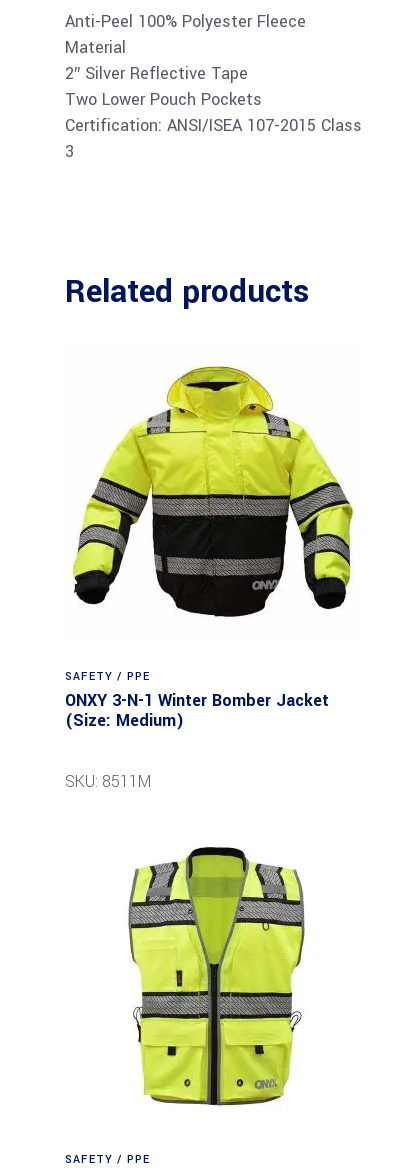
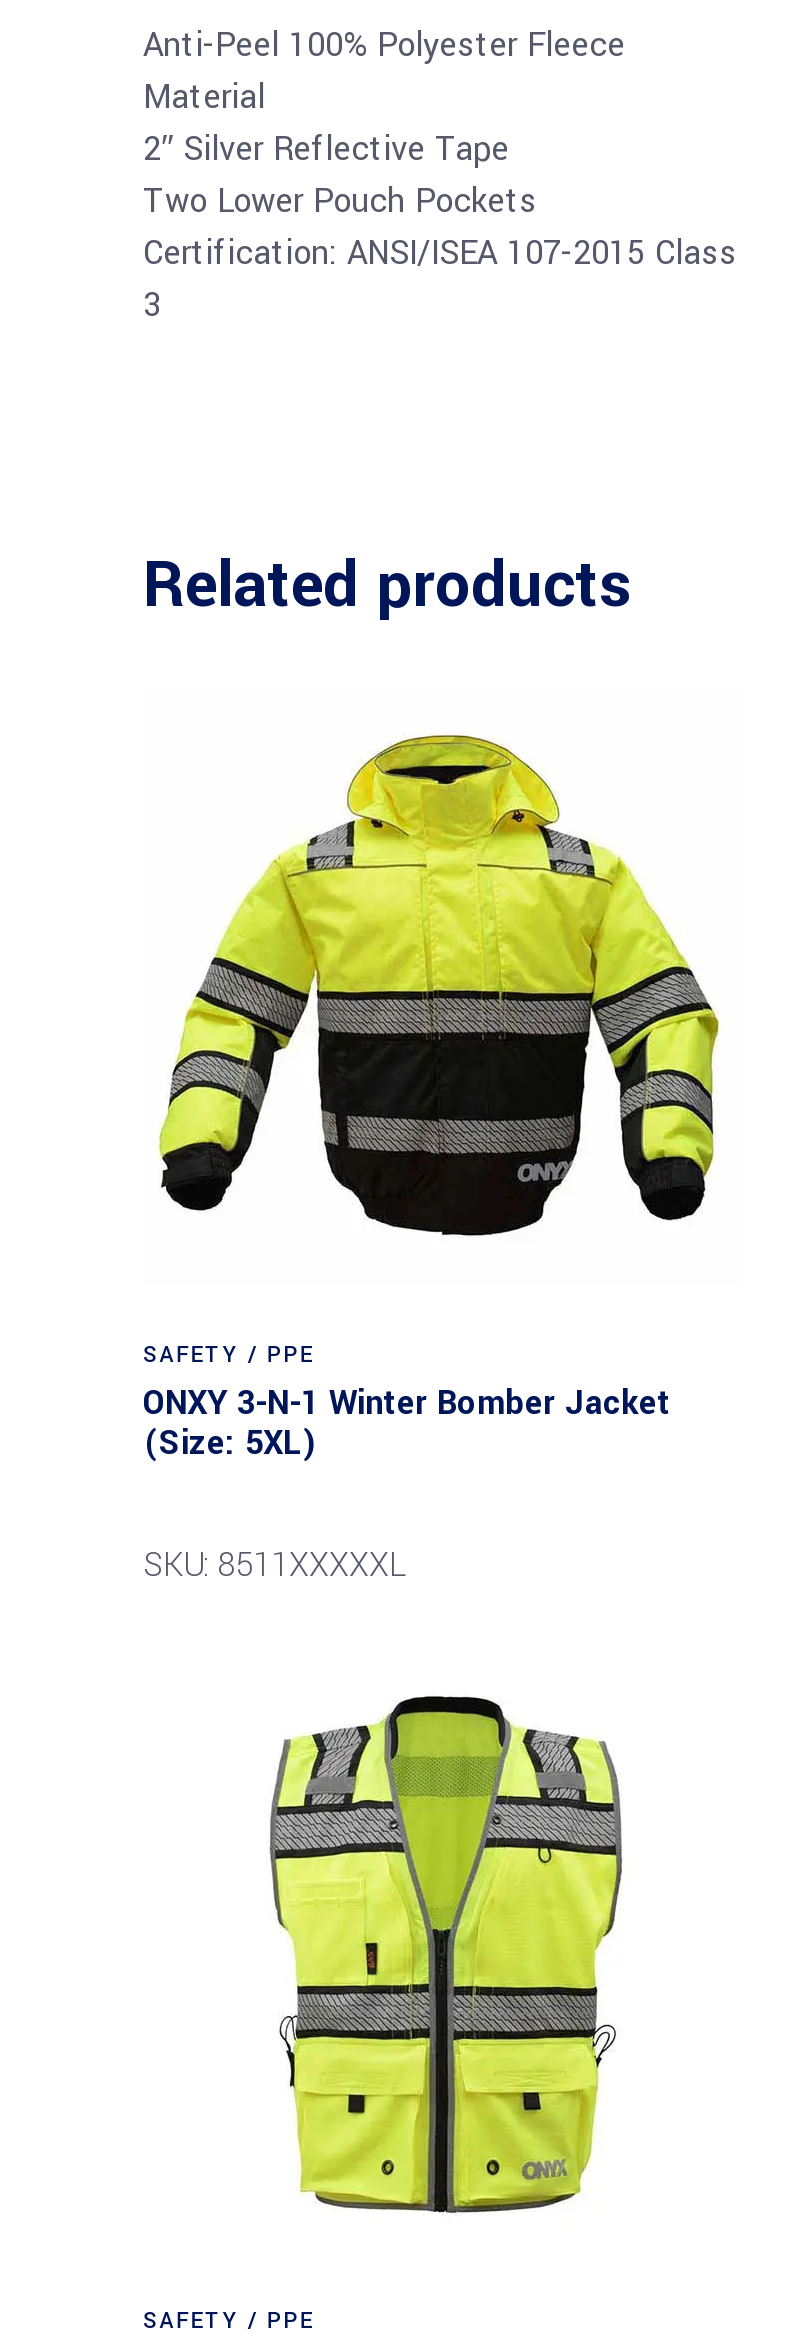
[65,709,184,732] (Size: Medium) -> [143,1420,317,1466] (Size: 5XL)
[65,770,151,793] SKU: 8511M -> [143,1542,405,1588] SKU: 8511XXXXXL

